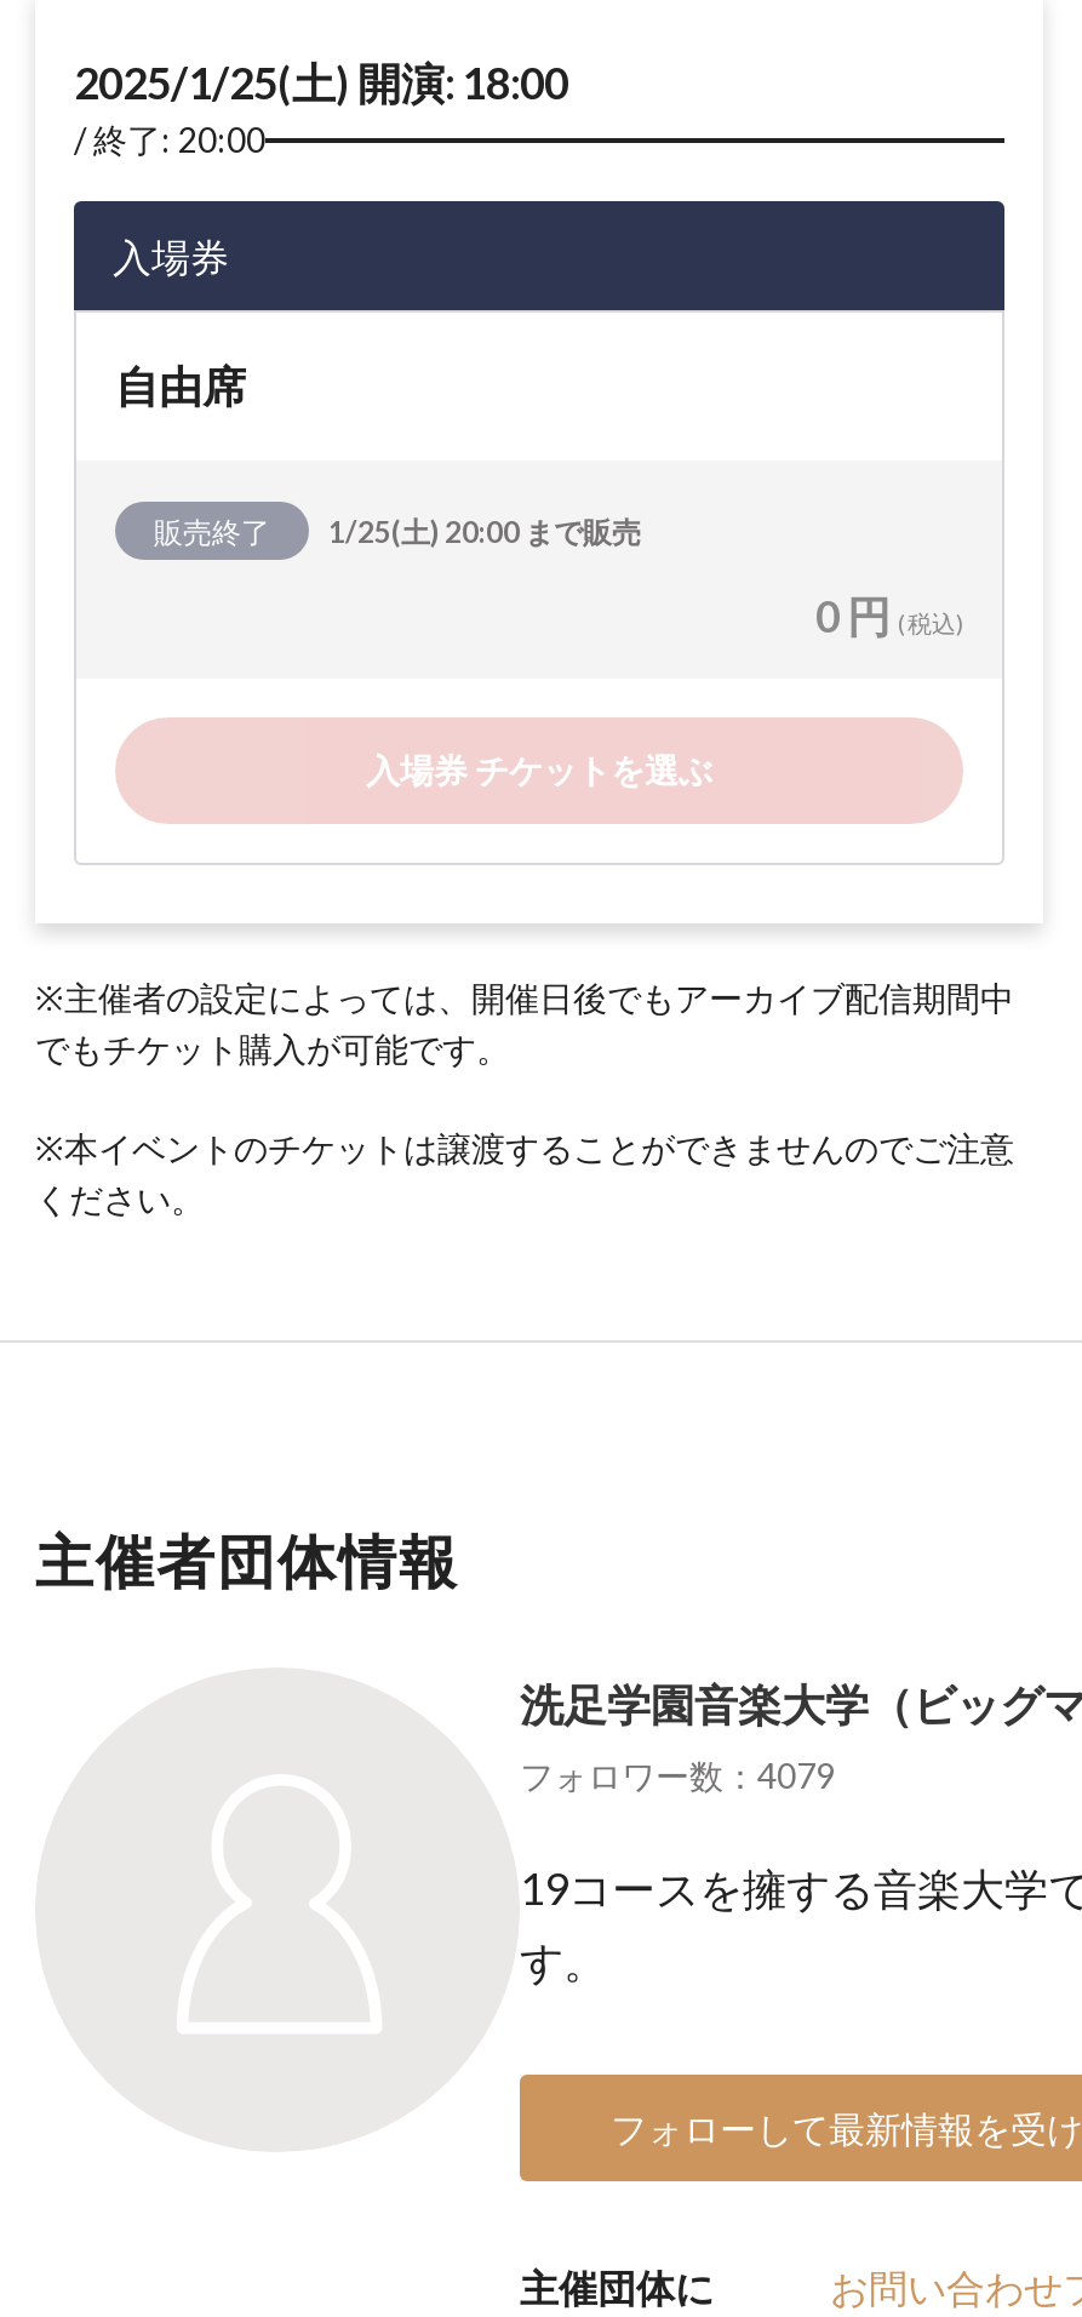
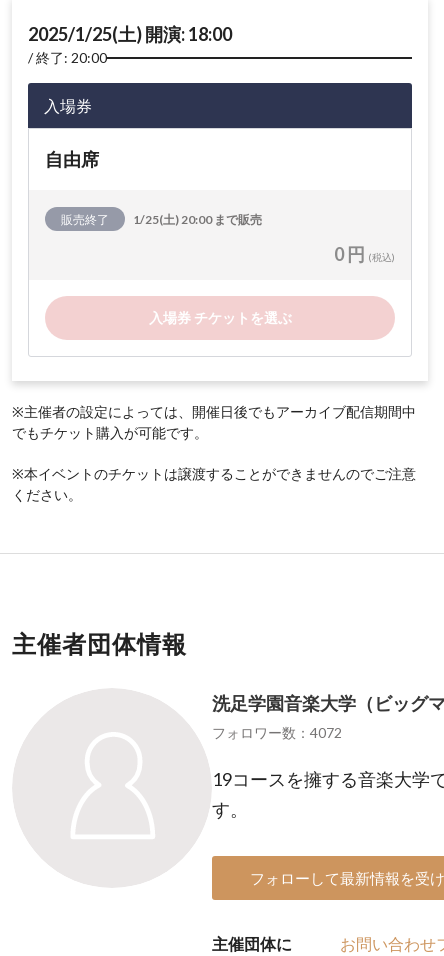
[520,1755,835,1796] フォロワー数：4079 -> [212,724,342,741] フォロワー数：4072

